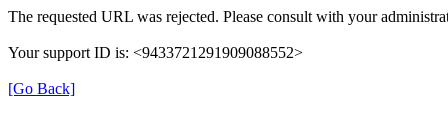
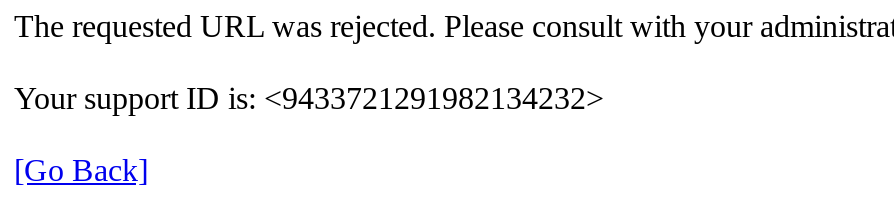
[8,44,303,61] Your support ID is: <9433721291909088552> -> [14,81,604,115] Your support ID is: <9433721291982134232>

